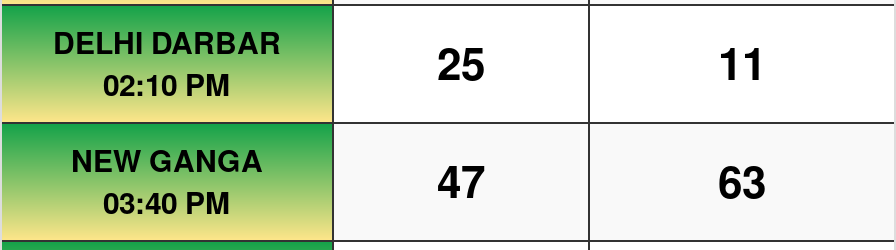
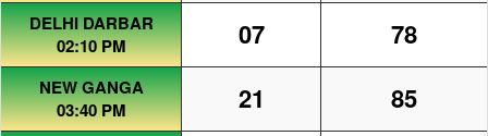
[437,30,485,94] 25 -> [238,16,264,51] 07
[718,30,766,94] 11 -> [391,16,417,51] 78
[437,148,485,212] 47 -> [238,81,264,115] 21
[718,148,766,212] 63 -> [391,81,417,115] 85

